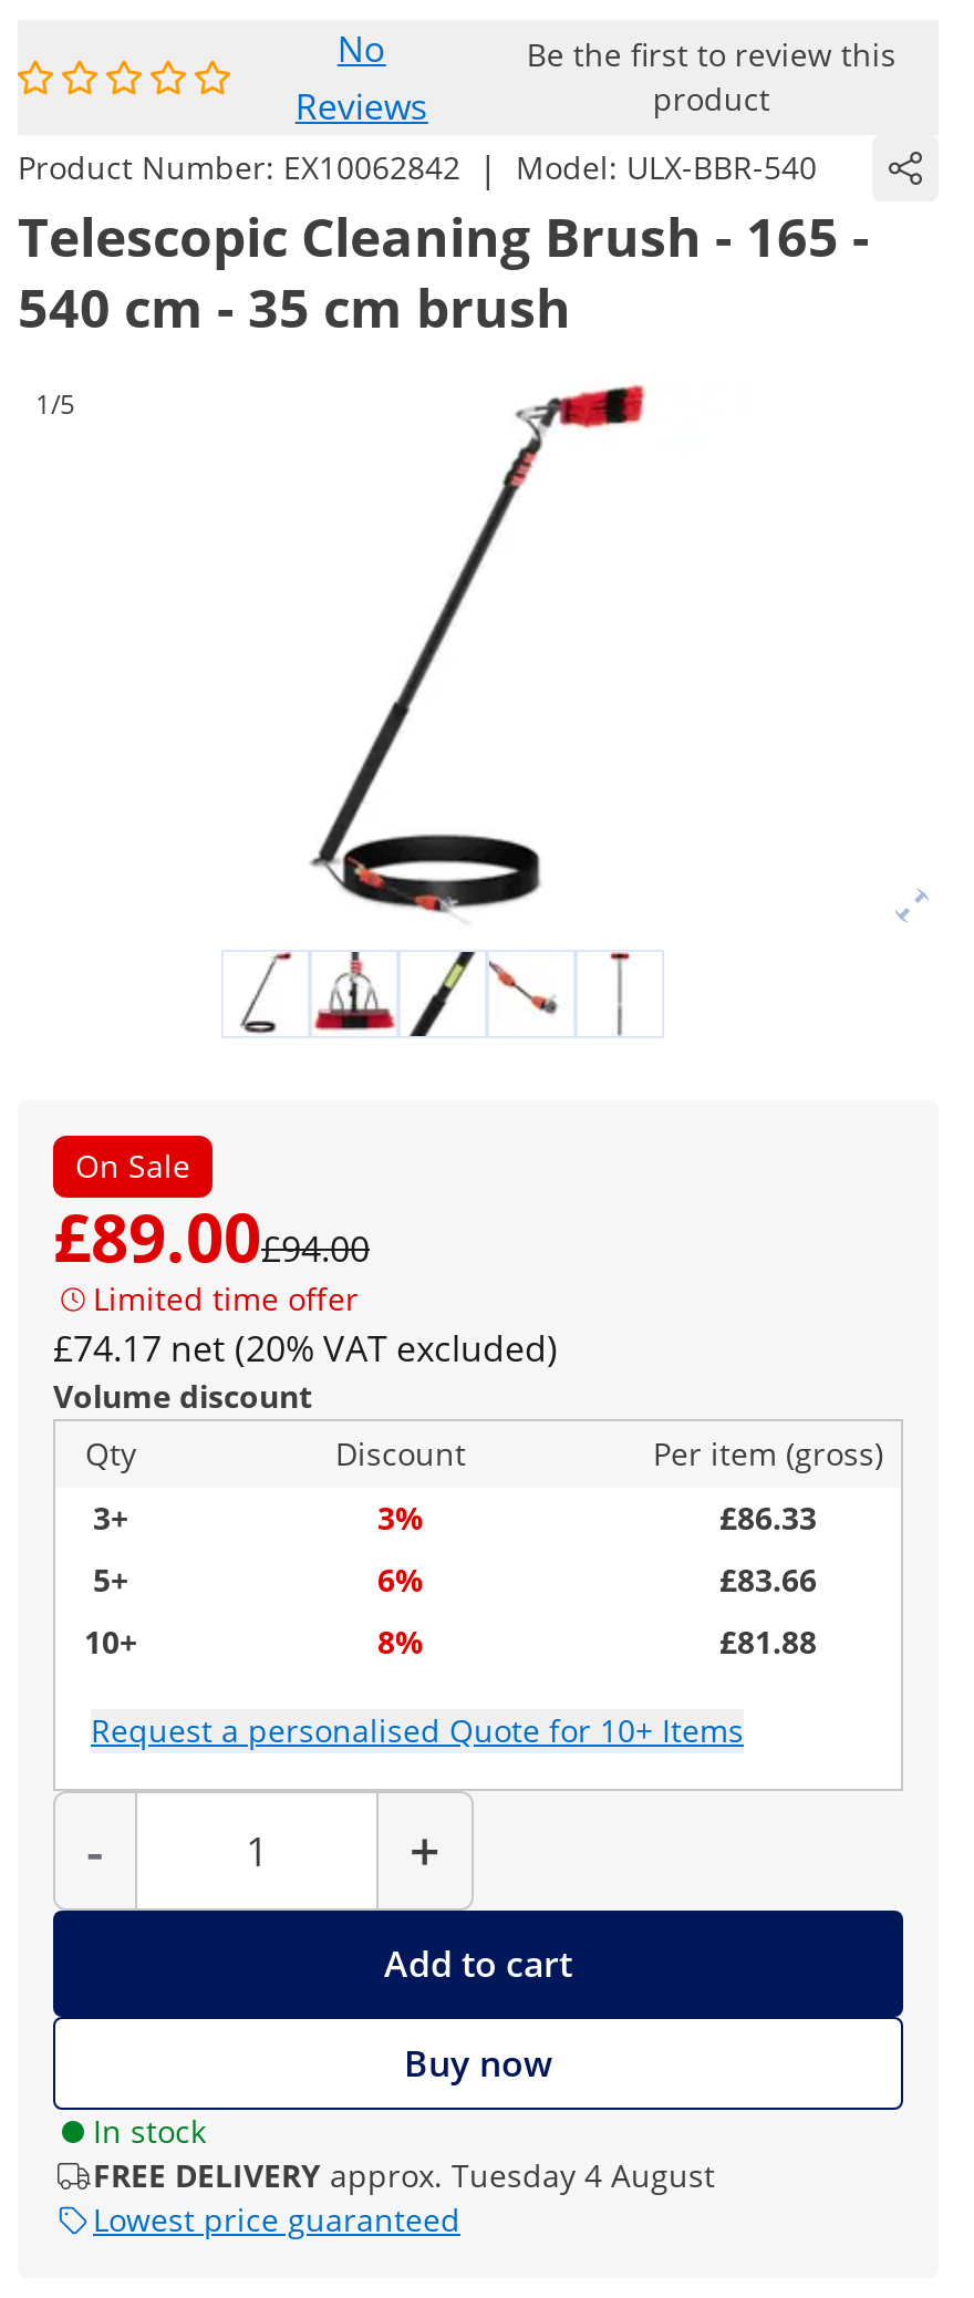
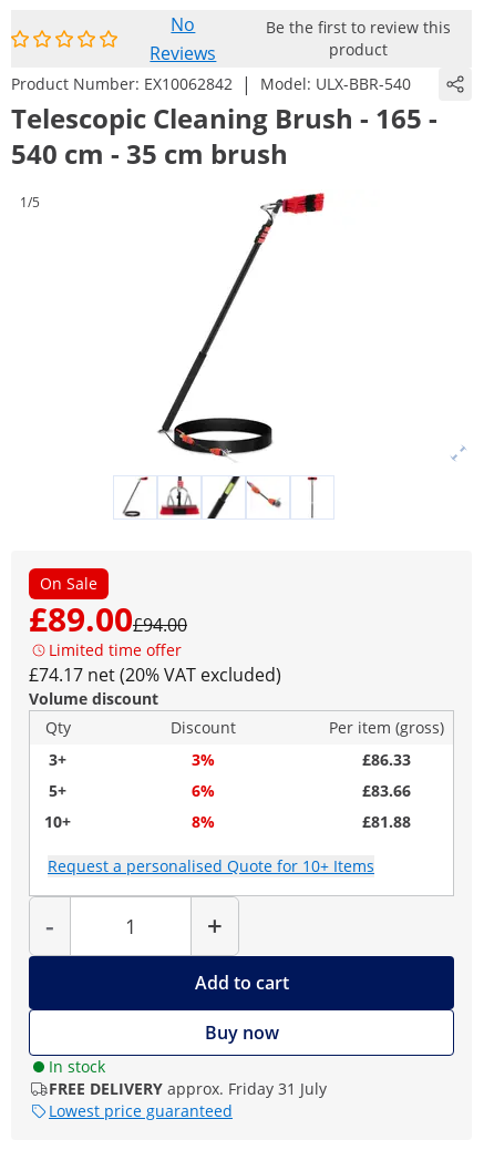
[93,2154,715,2196] FREE DELIVERY approx. Tuesday 4 August -> [49,1078,327,1099] FREE DELIVERY approx. Friday 31 July

